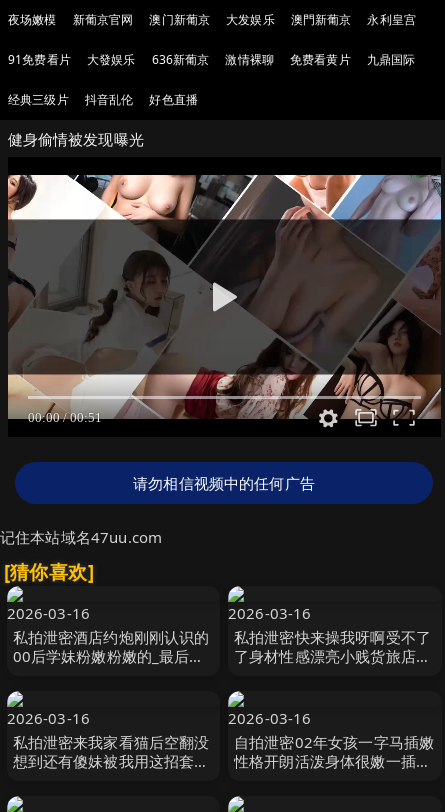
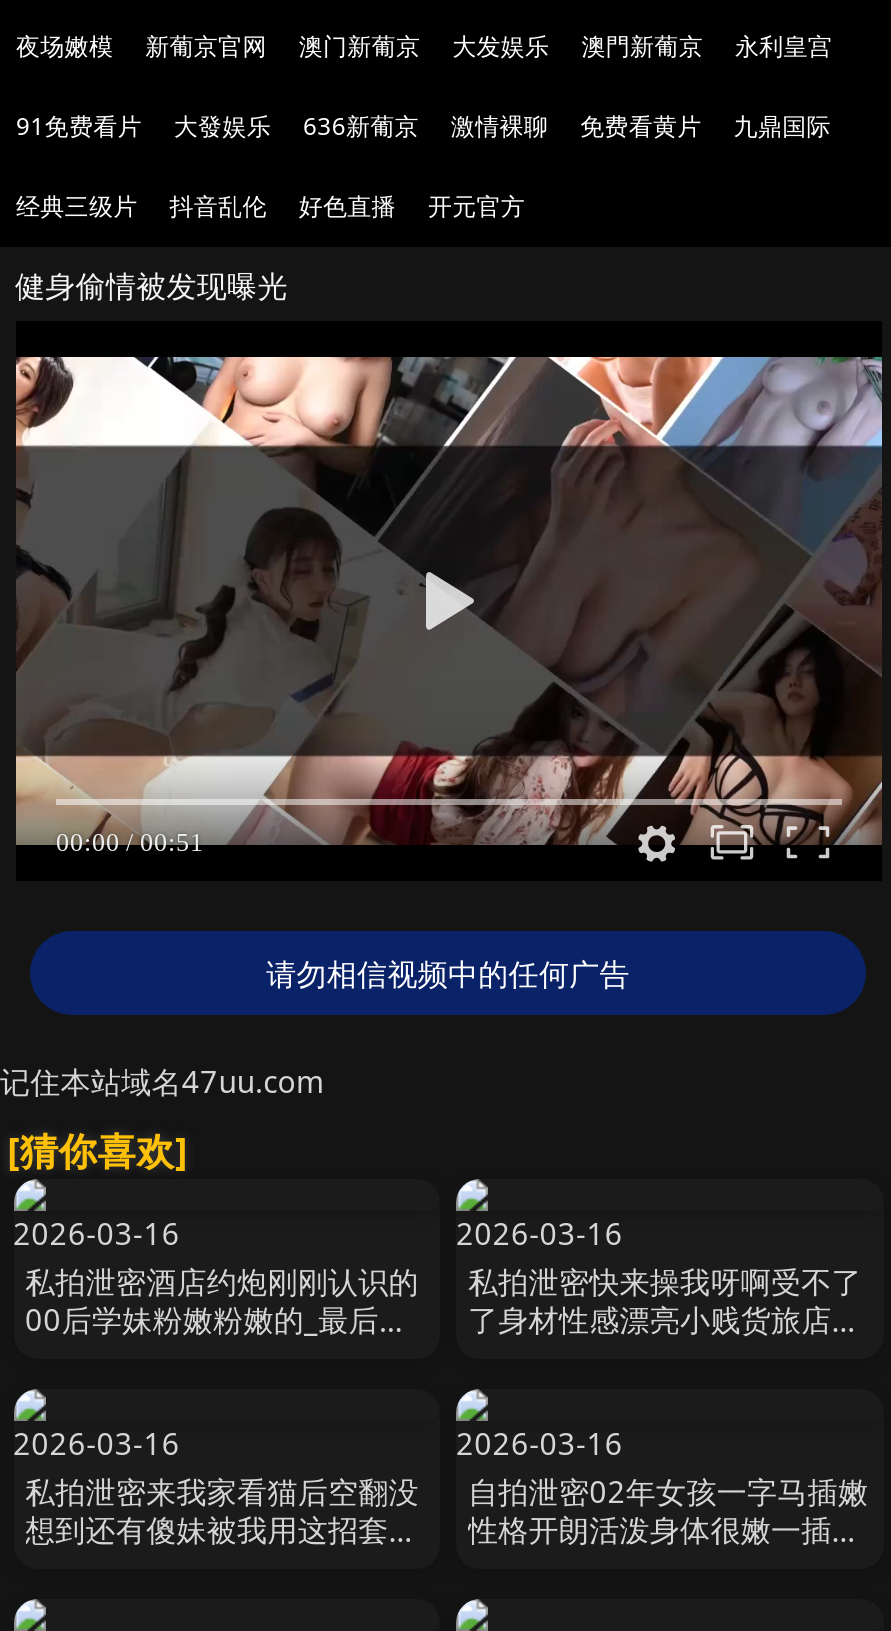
none -> [428,189,525,223] 开元官方

